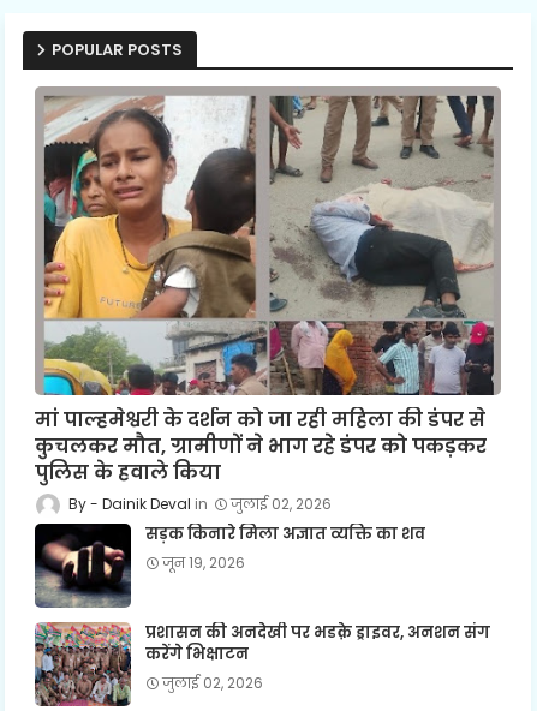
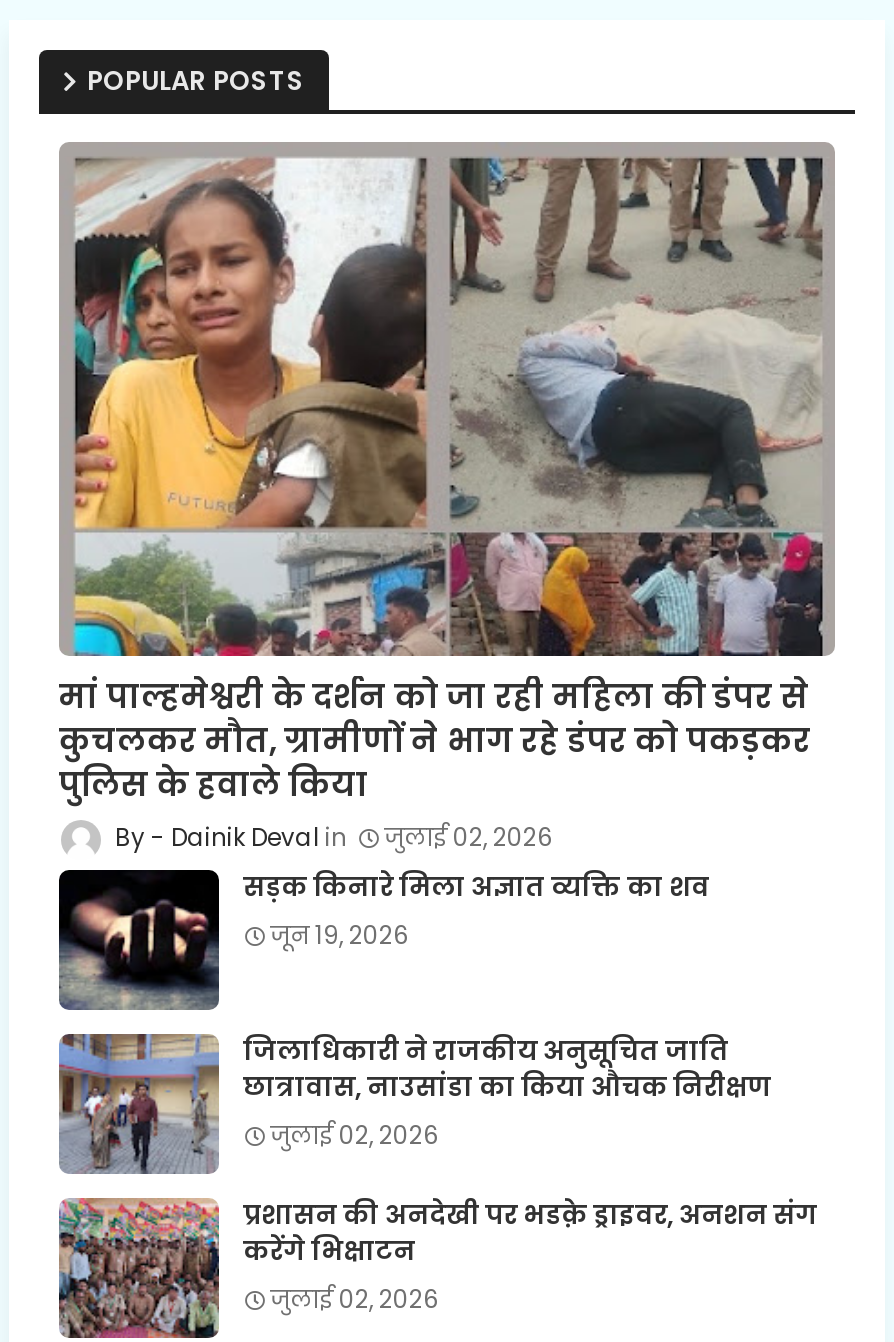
none -> [59,1031,771,1172] [image] | जिलाधिकारी ने राजकीय अनुसूचित जाति | छात्रावास, नाउसांडा का किया औचक निरीक्षण | जुलाई 02, 2026

